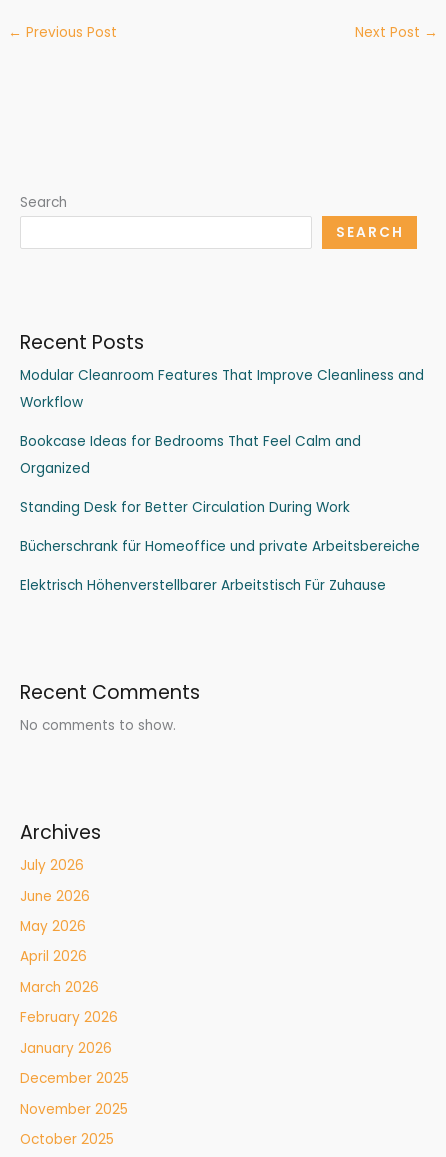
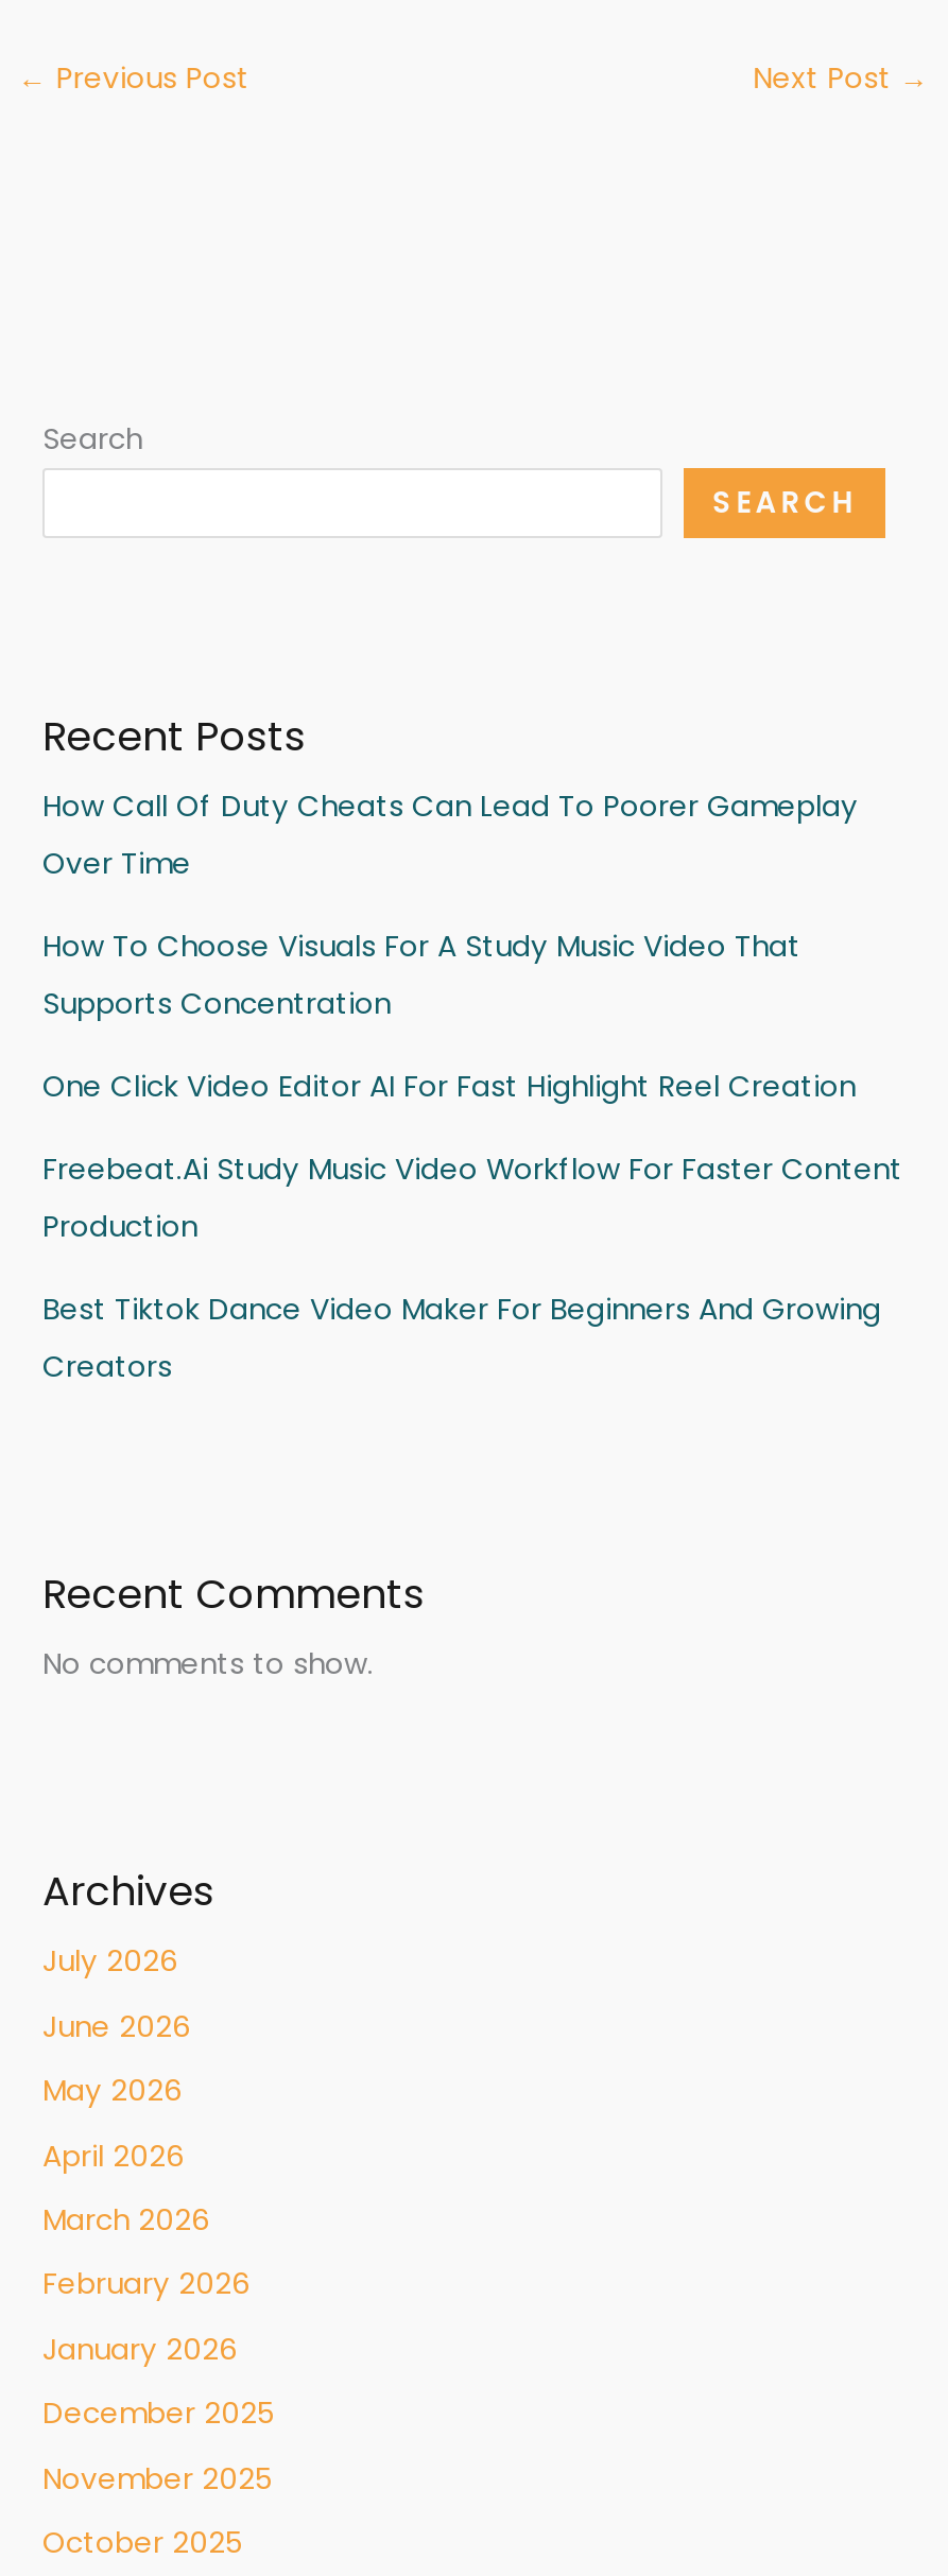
[20,366,424,412] Modular Cleanroom Features That Improve Cleanliness and | Workflow -> [42,786,858,884] How Call Of Duty Cheats Can Lead To Poorer Gameplay | Over Time
[20,432,361,478] Bookcase Ideas for Bedrooms That Feel Calm and | Organized -> [42,926,800,1024] How To Choose Visuals For A Study Music Video That | Supports Concentration
[20,498,350,517] Standing Desk for Better Circulation During Work -> [42,1066,856,1107] One Click Video Editor AI For Fast Highlight Reel Creation
[20,537,420,556] Bücherschrank für Homeoffice und private Arbeitsbereiche -> [42,1149,902,1247] Freebeat.Ai Study Music Video Workflow For Faster Content | Production
[20,576,386,595] Elektrisch Höhenverstellbarer Arbeitstisch Für Zuhause -> [42,1289,881,1387] Best Tiktok Dance Video Maker For Beginners And Growing | Creators

